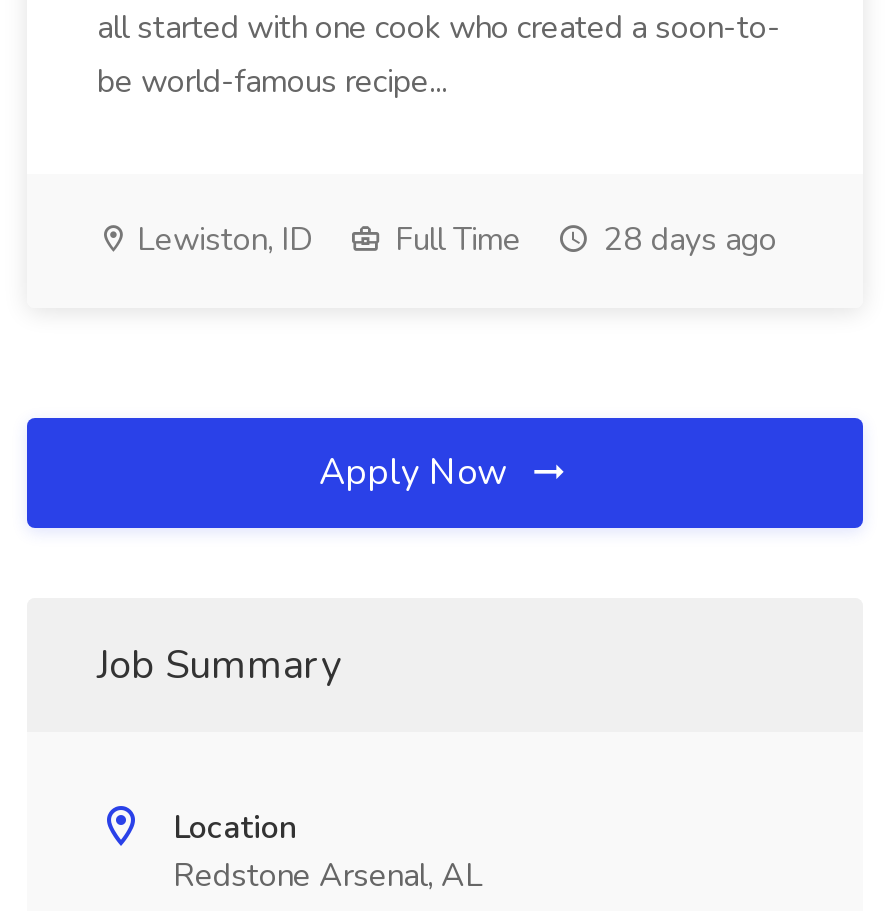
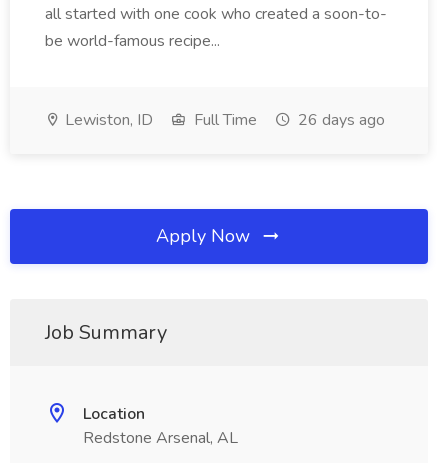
[129,218,777,262] Lewiston, ID Full Time 28 days ago -> [61,109,385,131] Lewiston, ID Full Time 26 days ago

